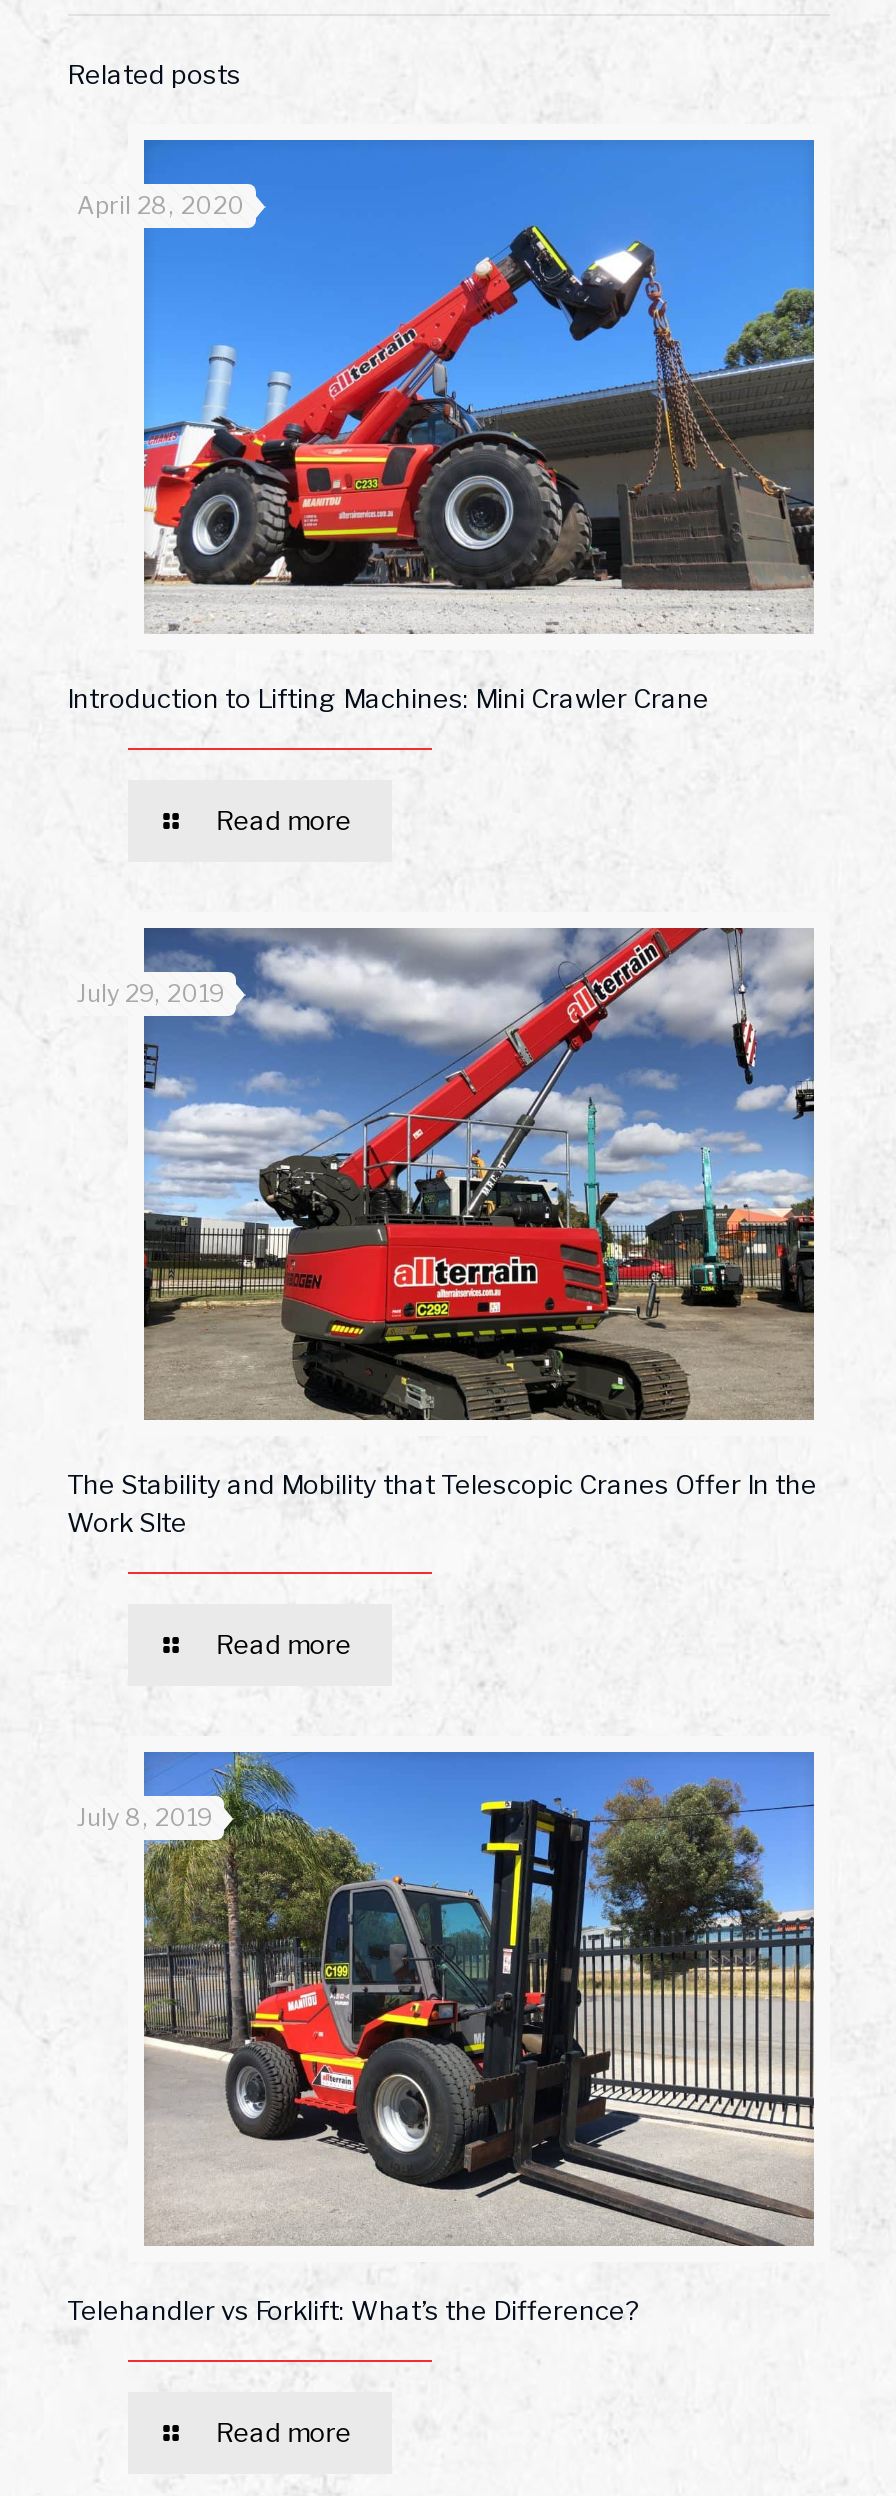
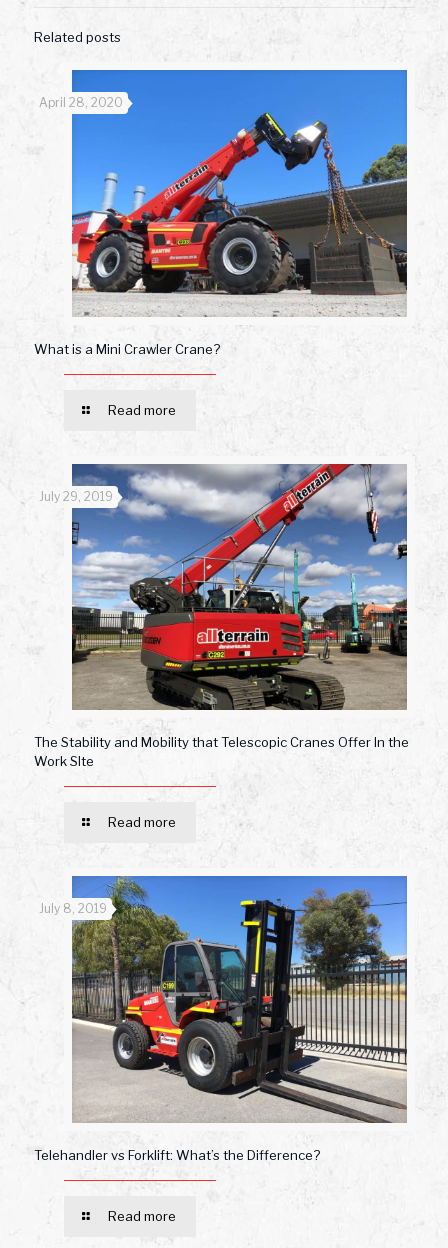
[67,681,709,713] Introduction to Lifting Machines: Mini Crawler Crane -> [33,341,219,357] What is a Mini Crawler Crane?

